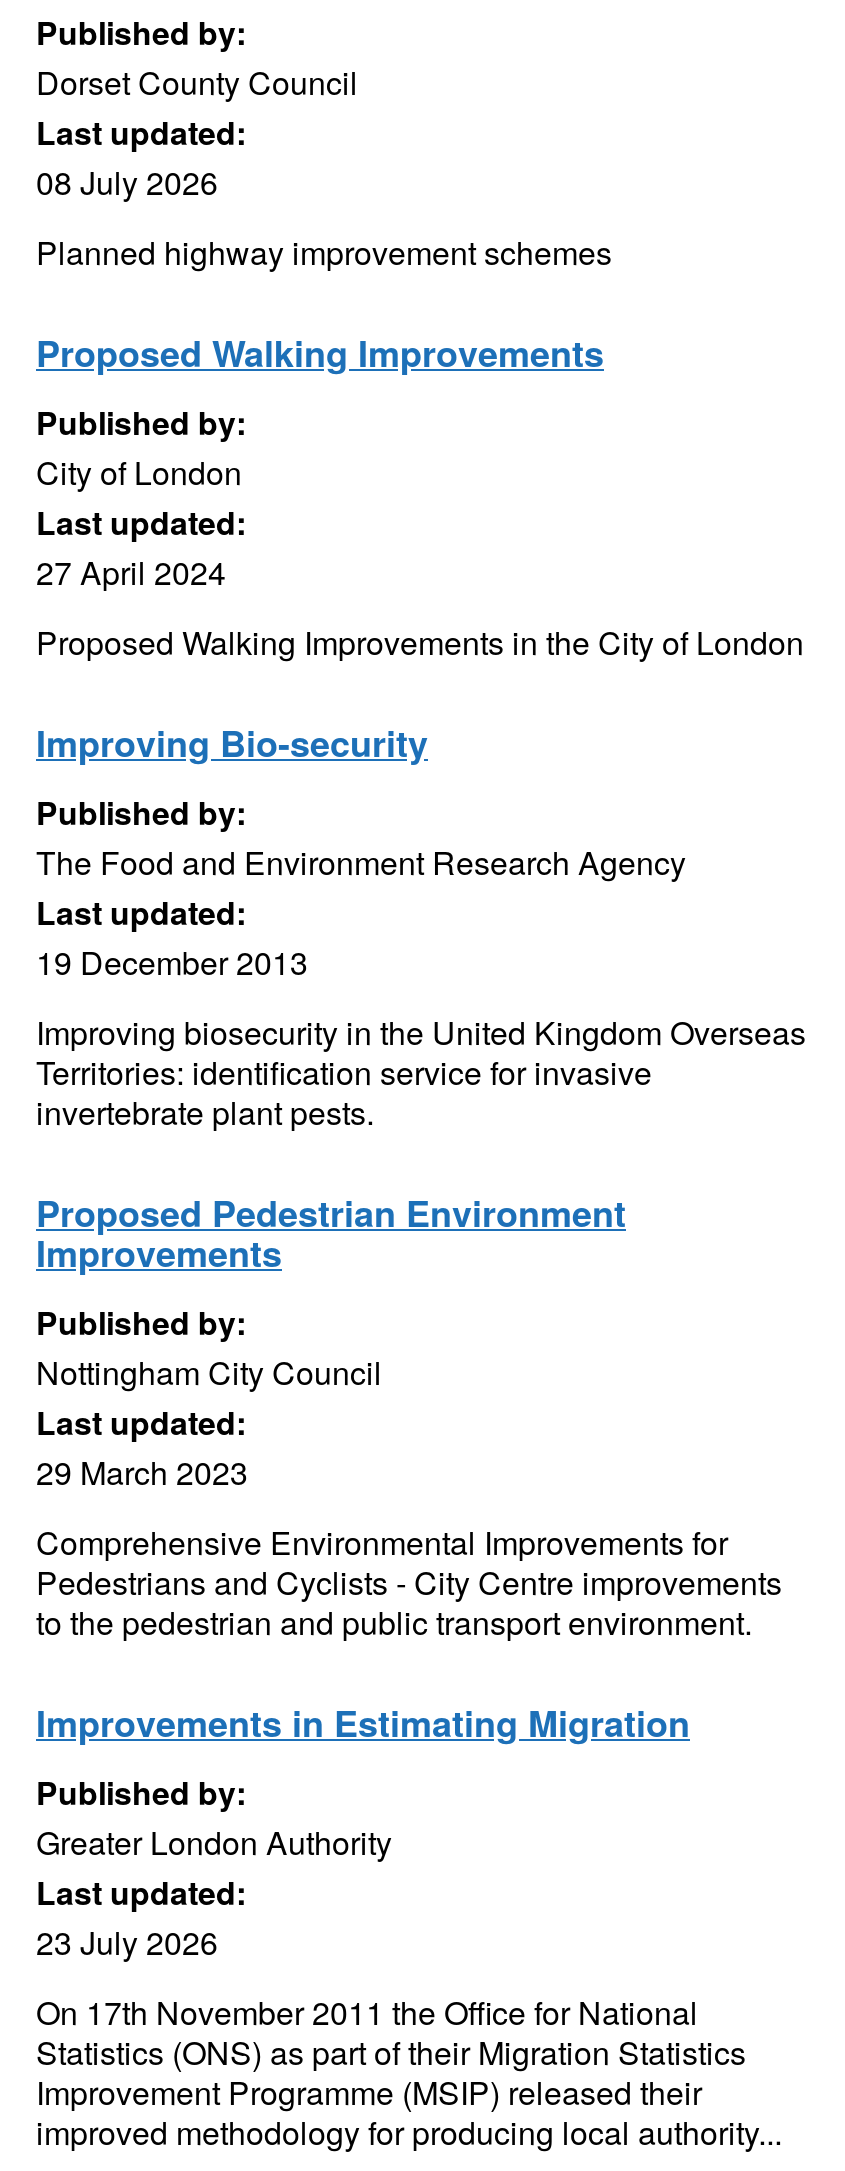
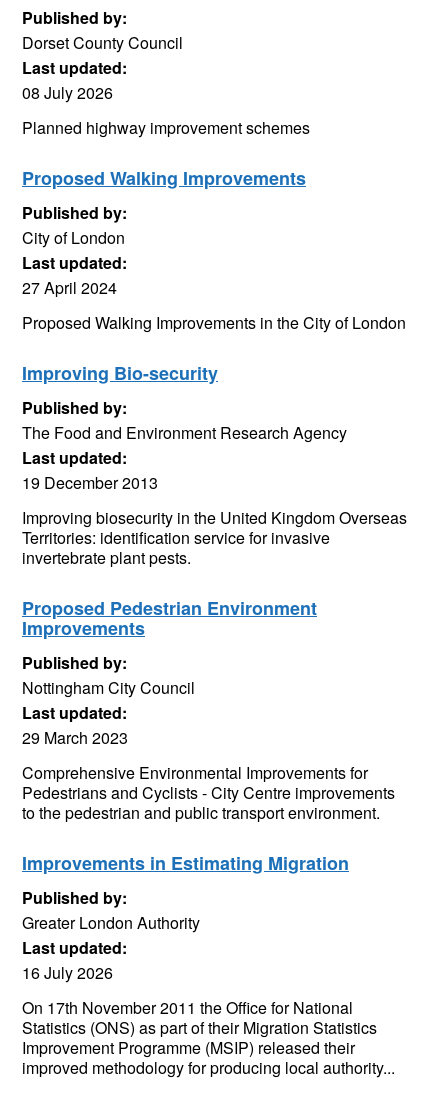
[36,1919,218,1965] 23 July 2026 -> [22,961,113,984] 16 July 2026

